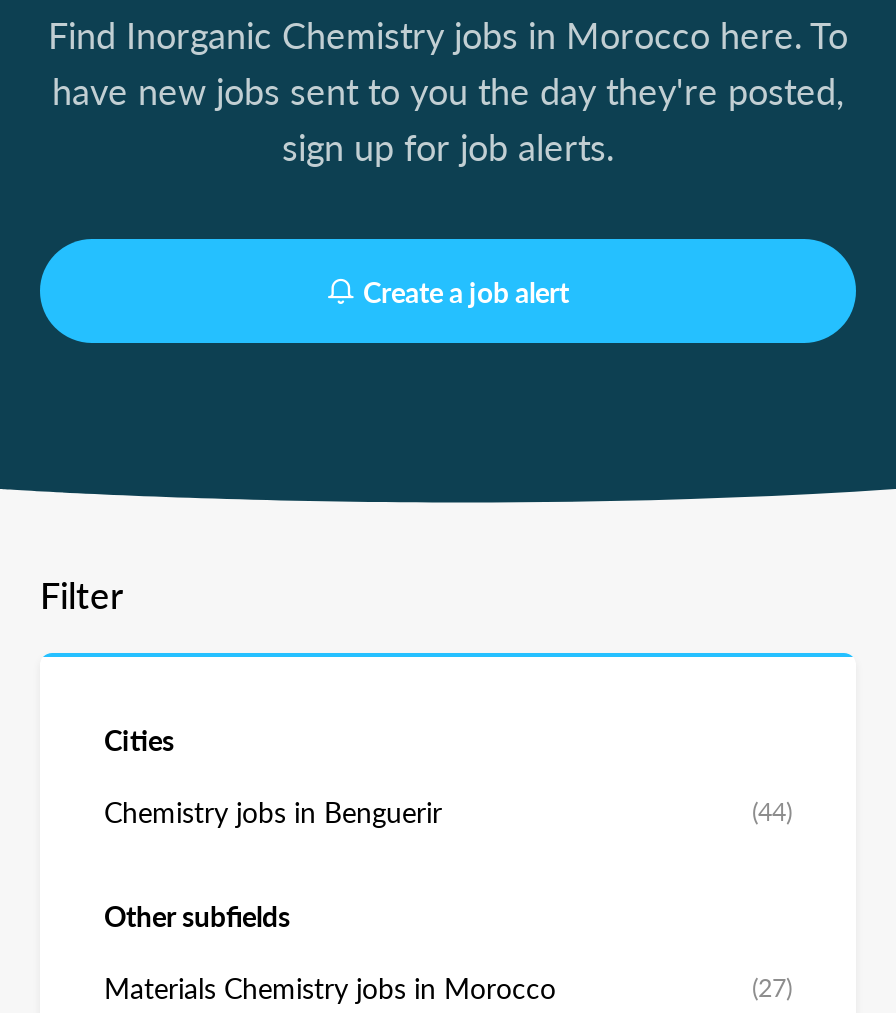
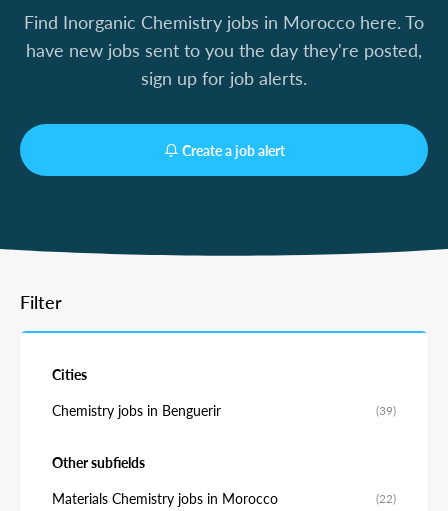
[752,793,792,829] (44) -> [376,401,396,419] (39)
[752,969,792,1005] (27) -> [376,489,396,507] (22)

